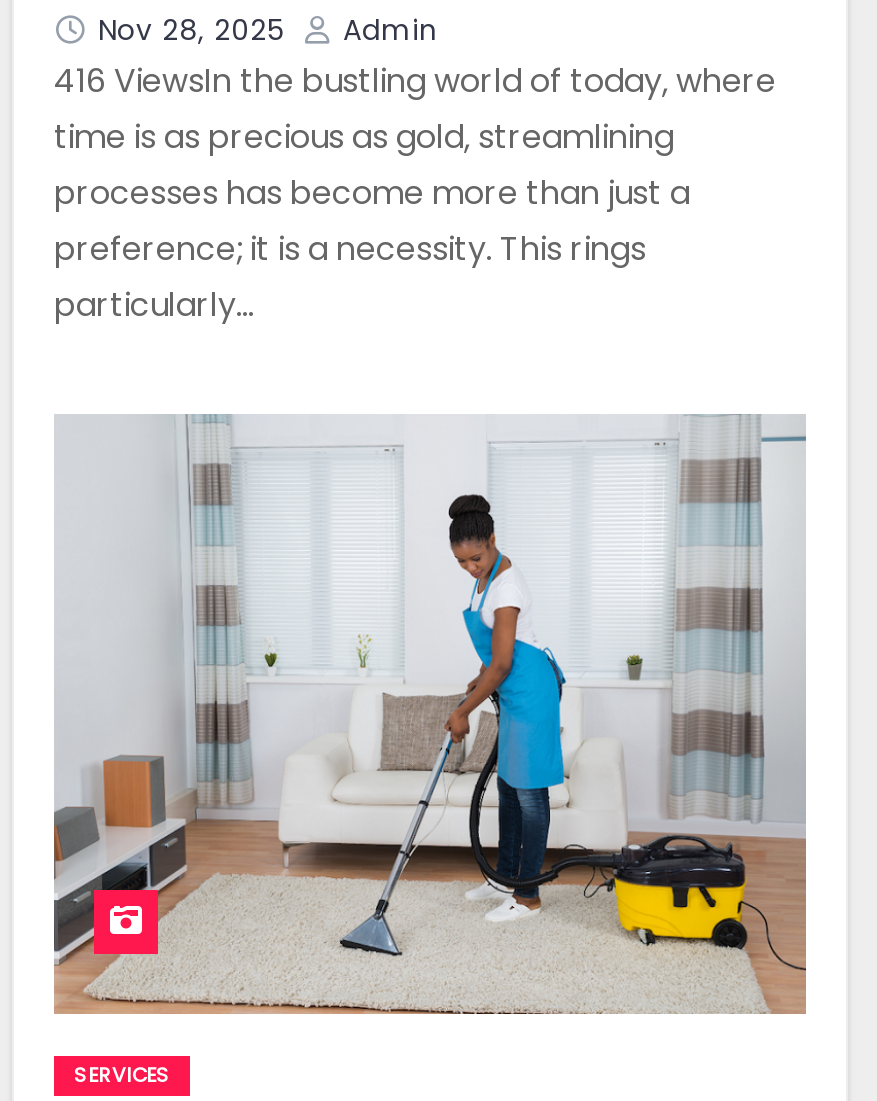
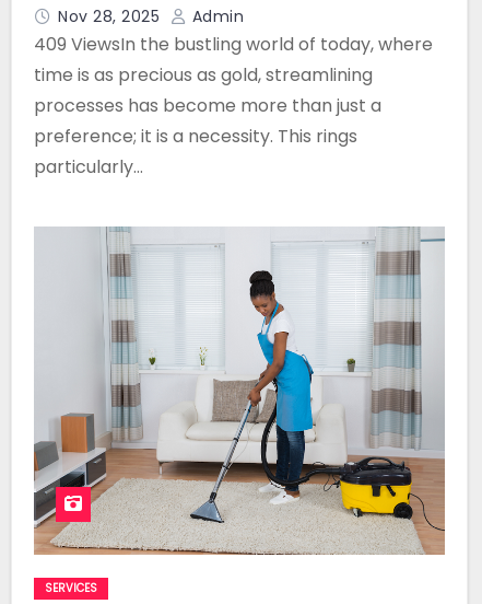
[54,58,776,104] 416 ViewsIn the bustling world of today, where -> [34,32,433,57] 409 ViewsIn the bustling world of today, where

